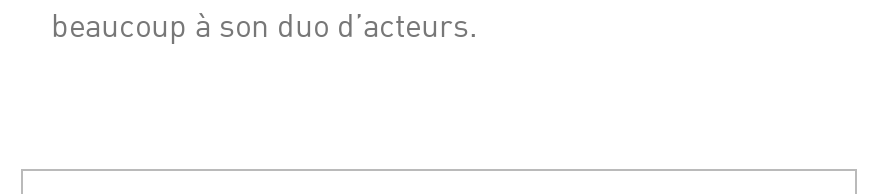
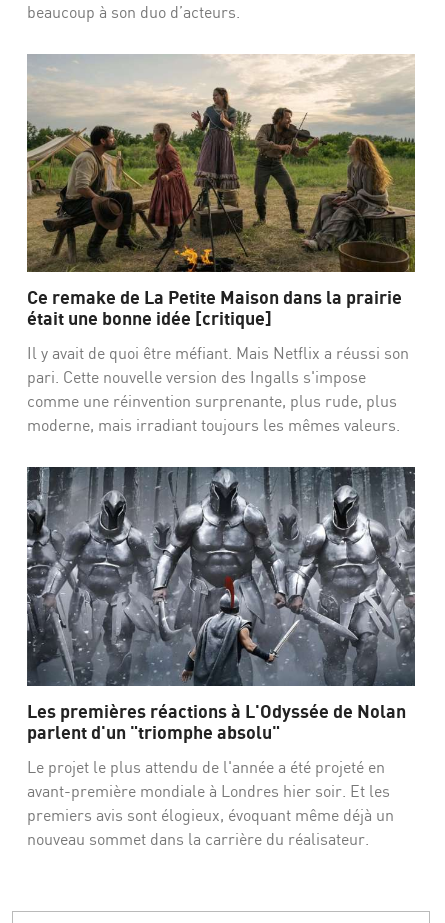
none -> [26,54,416,435] [image] | Ce remake de La Petite Maison dans la prairie | était une bonne idée [critique] | Il y avait de quoi être méfiant. Mais Netflix a réussi son | pari. Cette nouvelle version des Ingalls s'impose | comme une réinvention surprenante, plus rude, plus | moderne, mais irradiant toujours les mêmes valeurs.
none -> [26,466,416,848] [image] | Les premières réactions à L'Odyssée de Nolan | parlent d'un "triomphe absolu" | Le projet le plus attendu de l'année a été projeté en | avant-première mondiale à Londres hier soir. Et les | premiers avis sont élogieux, évoquant même déjà un | nouveau sommet dans la carrière du réalisateur.

